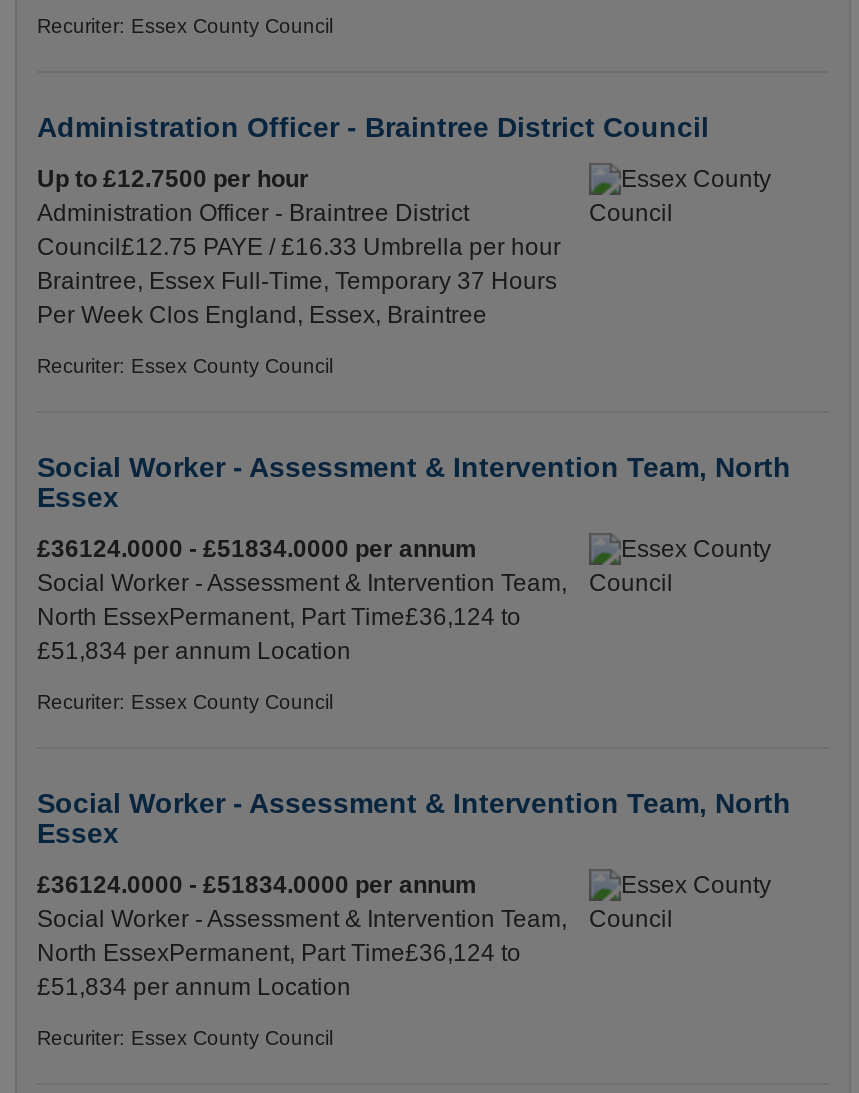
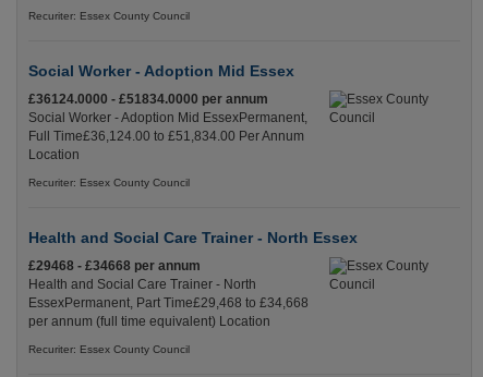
[37,112,791,514] Administration Officer - Braintree District Council | Up to £12.7500 per hour | Administration Officer - Braintree District | Council£12.75 PAYE / £16.33 Umbrella per hour | Braintree, Essex Full-Time, Temporary 37 Hours | Per Week Clos England, Essex, Braintree | Recuriter: Essex County Council | Social Worker - Assessment & Intervention Team, North | Essex -> [28,63,294,80] Social Worker - Adoption Mid Essex
[37,570,567,666] Social Worker - Assessment & Intervention Team, | North EssexPermanent, Part Time£36,124 to | £51,834 per annum Location -> [28,110,307,163] Social Worker - Adoption Mid EssexPermanent, | Full Time£36,124.00 to £51,834.00 Per Annum | Location
[37,788,791,850] Social Worker - Assessment & Intervention Team, North | Essex -> [28,229,358,247] Health and Social Care Trainer - North Essex
[37,872,567,1002] £36124.0000 - £51834.0000 per annum | Social Worker - Assessment & Intervention Team, | North EssexPermanent, Part Time£36,124 to | £51,834 per annum Location -> [28,259,309,329] £29468 - £34668 per annum | Health and Social Care Trainer - North | EssexPermanent, Part Time£29,468 to £34,668 | per annum (full time equivalent) Location

